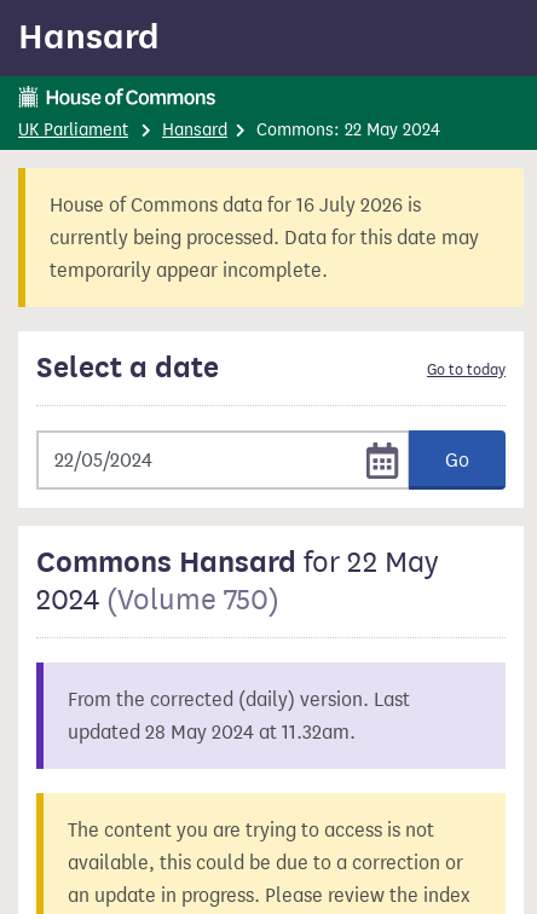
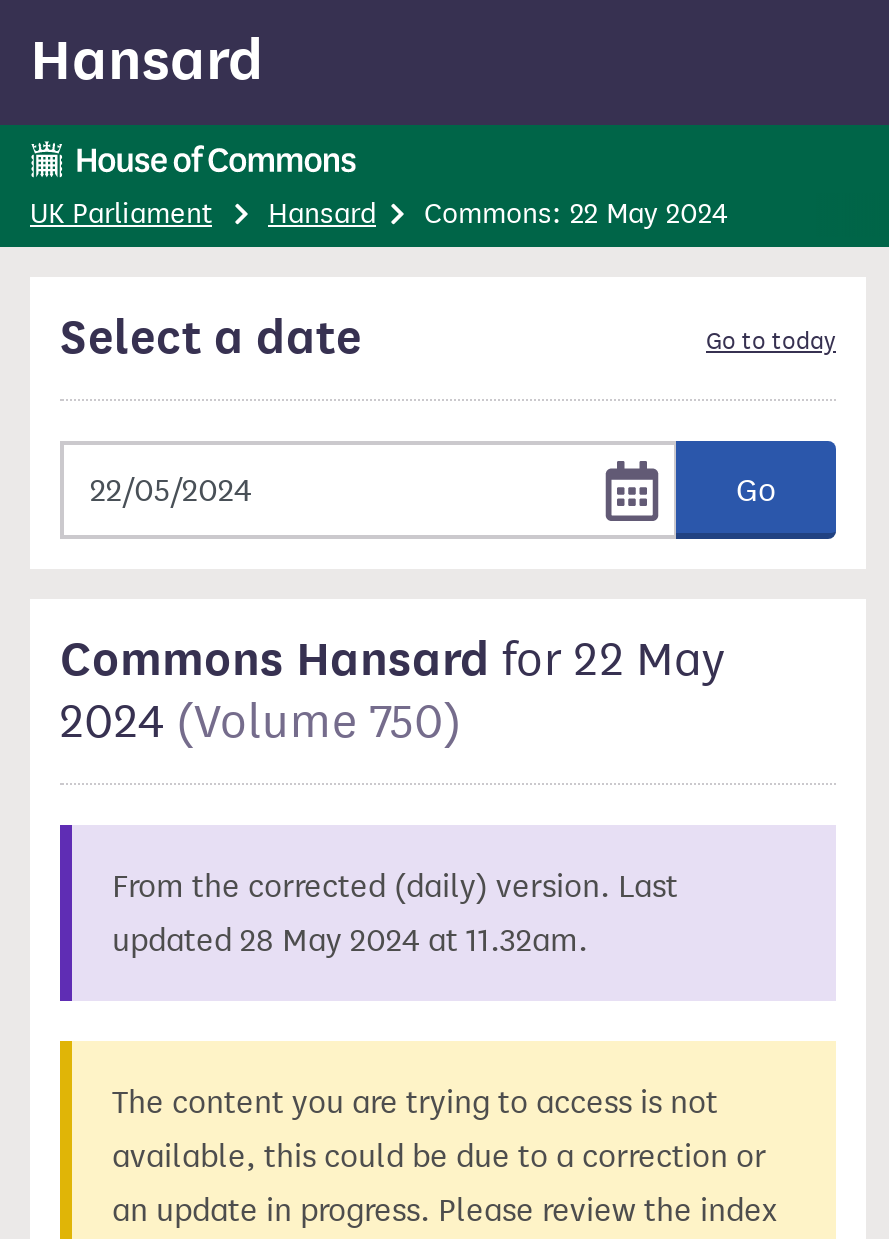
[17,167,522,313] [image] | House of Commons data for 16 July 2026 is | currently being processed. Data for this date may | temporarily appear incomplete. -> none

